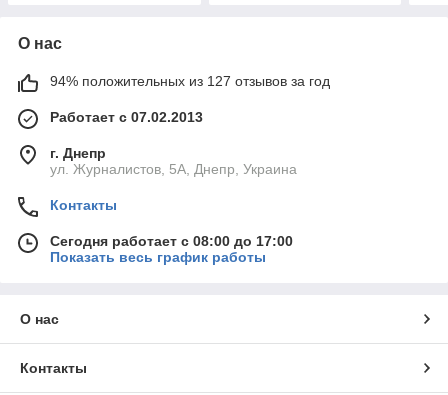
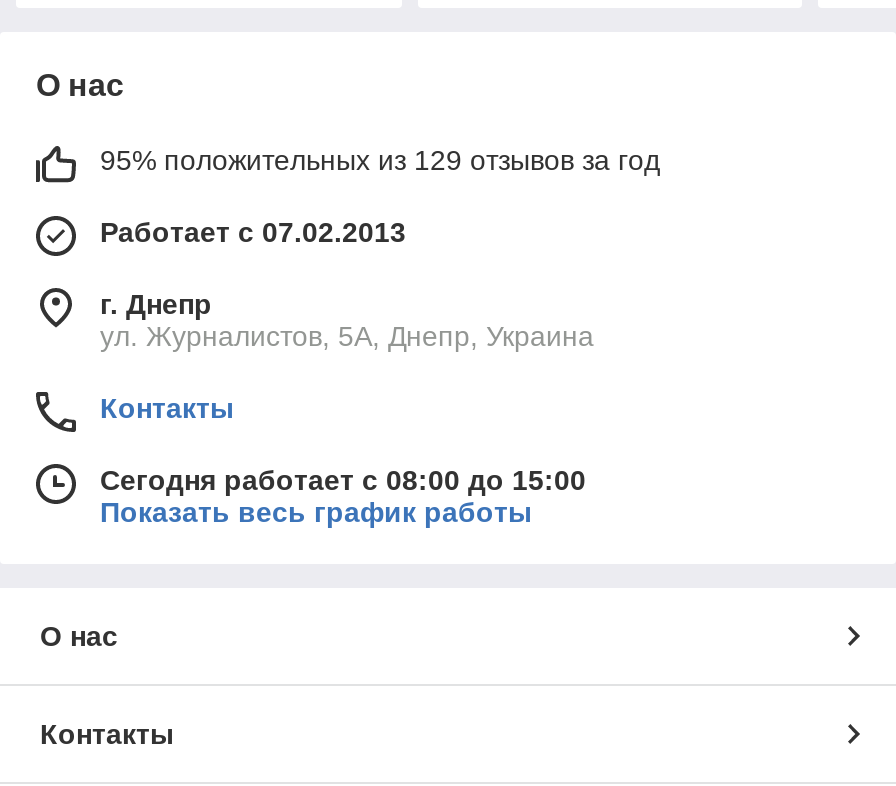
[50,73,330,89] 94% положительных из 127 отзывов за год -> [100,145,660,177] 95% положительных из 129 отзывов за год
[50,233,293,249] Сегодня работает с 08:00 до 17:00 -> [100,465,586,497] Сегодня работает с 08:00 до 15:00

